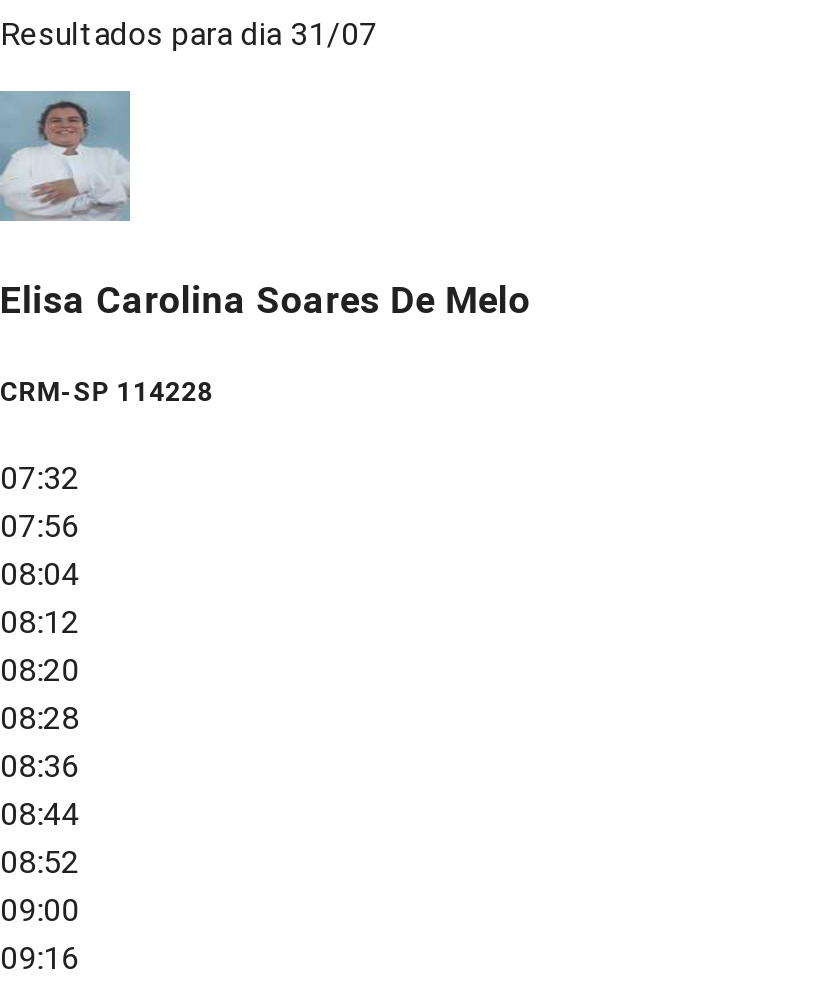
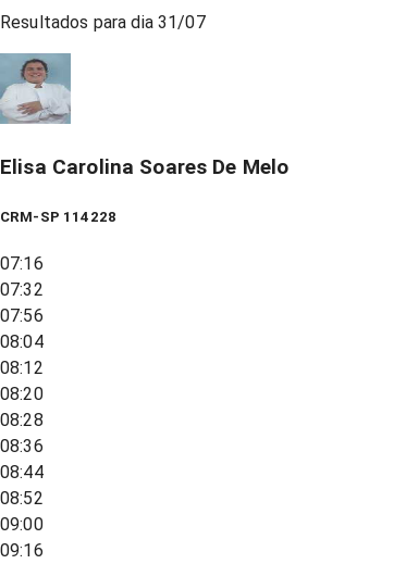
none -> [0,254,43,274] 07:16

